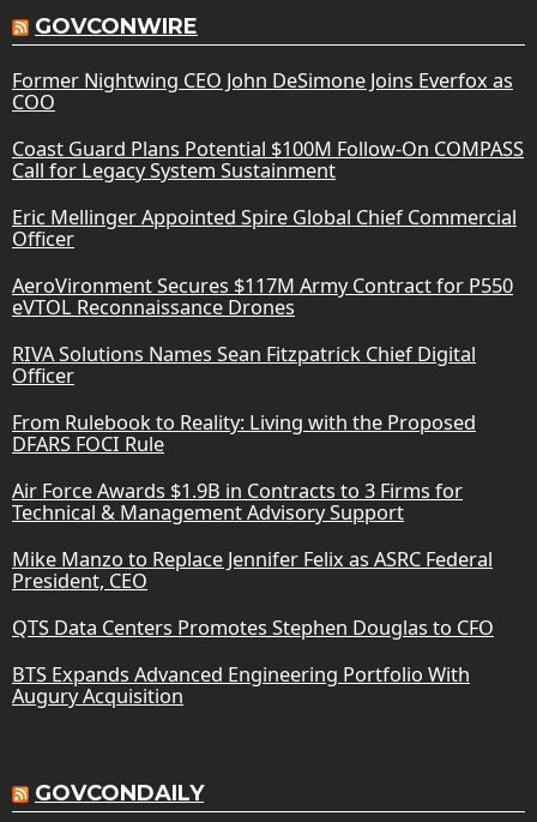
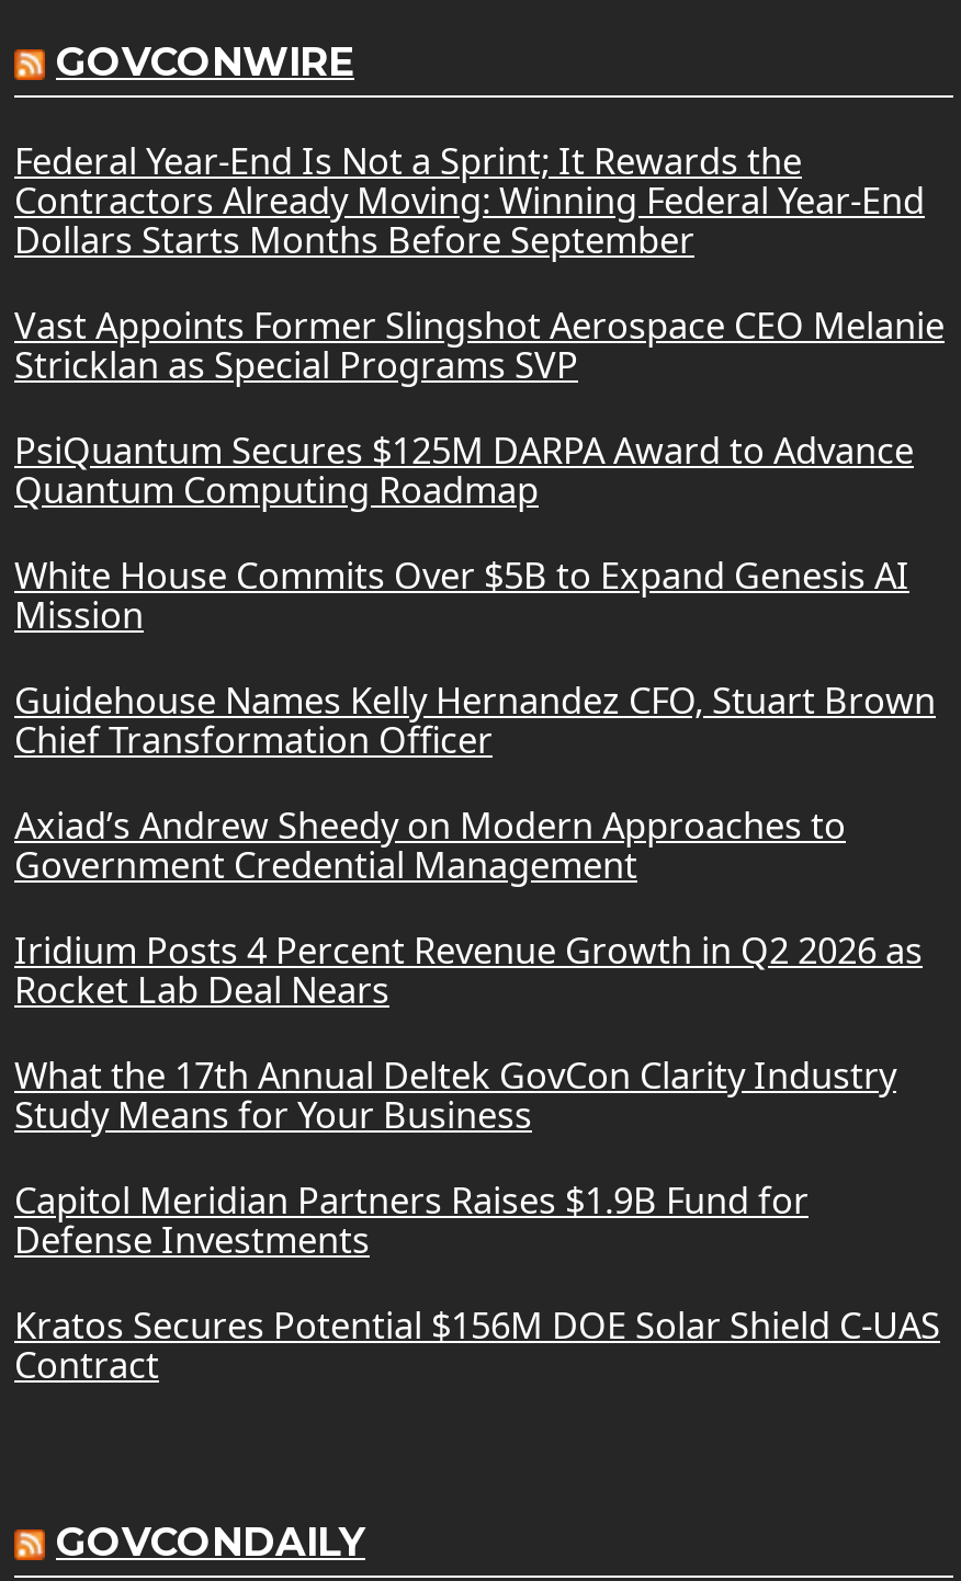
[12,67,513,115] Former Nightwing CEO John DeSimone Joins Everfox as | COO -> [14,137,925,264] Federal Year-End Is Not a Sprint; It Rewards the | Contractors Already Moving: Winning Federal Year-End | Dollars Starts Months Before September
[12,135,524,183] Coast Guard Plans Potential $100M Follow-On COMPASS | Call for Legacy System Sustainment -> [14,301,945,389] Vast Appoints Former Slingshot Aerospace CEO Melanie | Stricklan as Special Programs SVP
[12,204,517,252] Eric Mellinger Appointed Spire Global Chief Commercial | Officer -> [14,426,914,514] PsiQuantum Secures $125M DARPA Award to Advance | Quantum Computing Roadmap
[12,272,513,320] AeroVironment Secures $117M Army Contract for P550 | eVTOL Reconnaissance Drones -> [14,551,909,639] White House Commits Over $5B to Expand Genesis AI | Mission
[12,341,476,389] RIVA Solutions Names Sean Fitzpatrick Chief Digital | Officer -> [14,676,936,764] Guidehouse Names Kelly Hernandez CFO, Stuart Brown | Chief Transformation Officer
[12,409,476,457] From Rulebook to Reality: Living with the Proposed | DFARS FOCI Rule -> [14,801,846,889] Axiad’s Andrew Sheedy on Modern Approaches to | Government Credential Management
[12,477,463,525] Air Force Awards $1.9B in Contracts to 3 Firms for | Technical & Management Advisory Support -> [14,926,923,1014] Iridium Posts 4 Percent Revenue Growth in Q2 2026 as | Rocket Lab Deal Nears
[12,546,493,594] Mike Manzo to Replace Jennifer Felix as ASRC Federal | President, CEO -> [14,1051,896,1139] What the 17th Annual Deltek GovCon Clarity Industry | Study Means for Your Business
[12,614,494,641] QTS Data Centers Promotes Stephen Douglas to CFO -> [14,1176,809,1264] Capitol Meridian Partners Raises $1.9B Fund for | Defense Investments
[12,661,470,709] BTS Expands Advanced Engineering Portfolio With | Augury Acquisition -> [14,1301,940,1389] Kratos Secures Potential $156M DOE Solar Shield C-UAS | Contract

